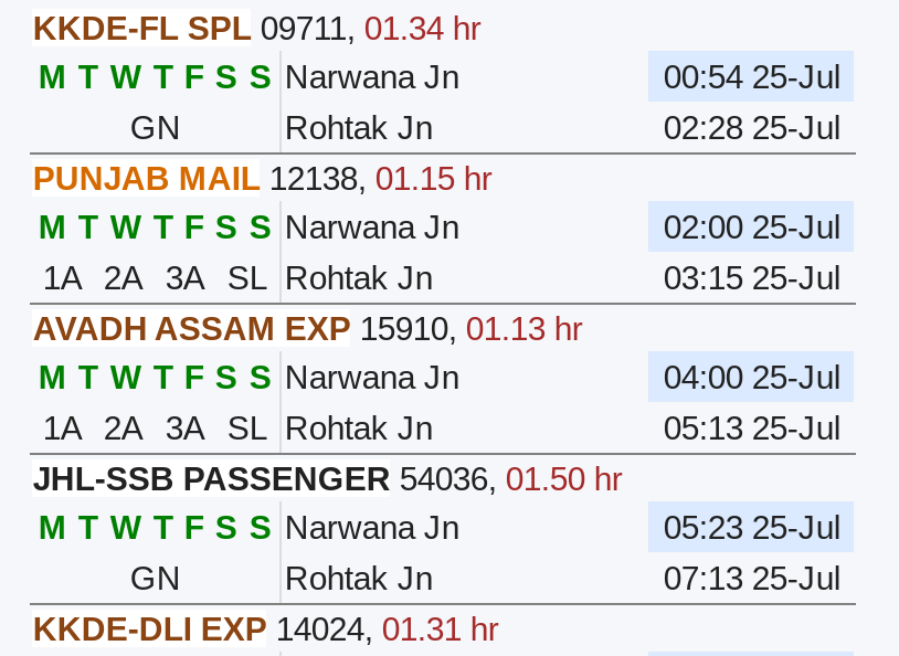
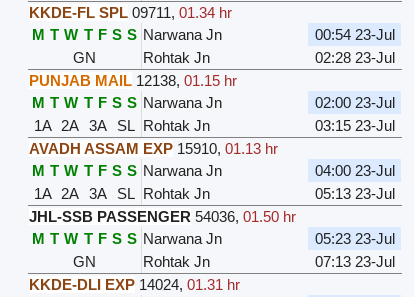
[663,58,840,96] 00:54 25-Jul -> [315,26,395,43] 00:54 23-Jul
[663,109,840,146] 02:28 25-Jul -> [315,49,395,66] 02:28 23-Jul
[663,208,840,246] 02:00 25-Jul -> [315,94,395,111] 02:00 23-Jul
[663,259,840,297] 03:15 25-Jul -> [315,117,395,134] 03:15 23-Jul
[663,358,840,396] 04:00 25-Jul -> [315,162,395,179] 04:00 23-Jul
[663,409,840,447] 05:13 25-Jul -> [315,185,395,202] 05:13 23-Jul
[663,509,840,546] 05:23 25-Jul -> [315,230,395,247] 05:23 23-Jul
[663,559,840,597] 07:13 25-Jul -> [315,253,395,270] 07:13 23-Jul

